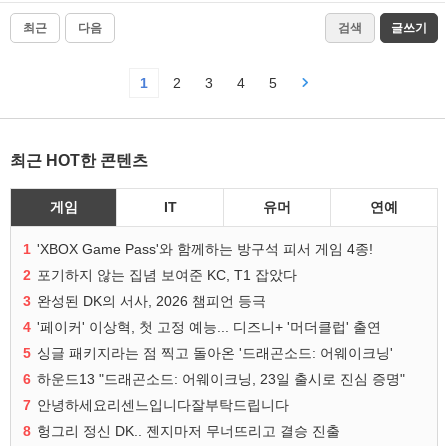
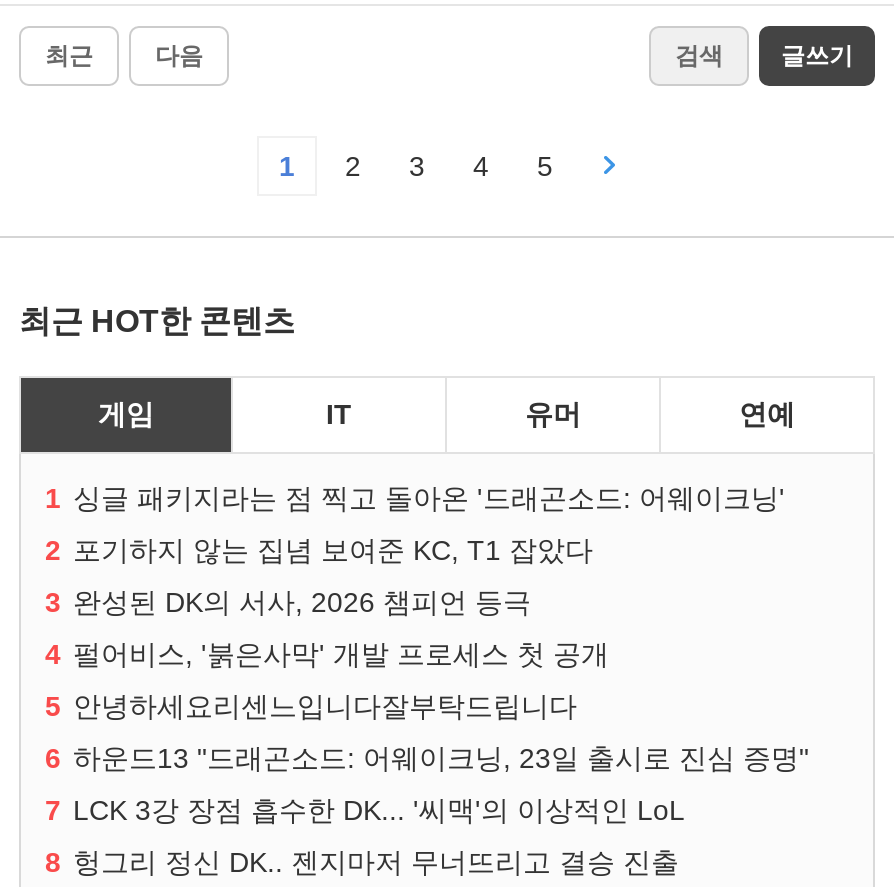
[23,240,373,256] 1 'XBOX Game Pass'와 함께하는 방구석 피서 게임 4종! -> [45,481,785,513] 1 싱글 패키지라는 점 찍고 돌아온 '드래곤소드: 어웨이크닝'
[23,318,381,334] 4 '페이커' 이상혁, 첫 고정 예능... 디즈니+ '머더클럽' 출연 -> [45,637,609,669] 4 펄어비스, '붉은사막' 개발 프로세스 첫 공개
[23,344,393,360] 5 싱글 패키지라는 점 찍고 돌아온 '드래곤소드: 어웨이크닝' -> [45,689,577,721] 5 안녕하세요리센느입니다잘부탁드립니다
[23,396,289,412] 7 안녕하세요리센느입니다잘부탁드립니다 -> [45,793,685,825] 7 LCK 3강 장점 흡수한 DK... '씨맥'의 이상적인 LoL

